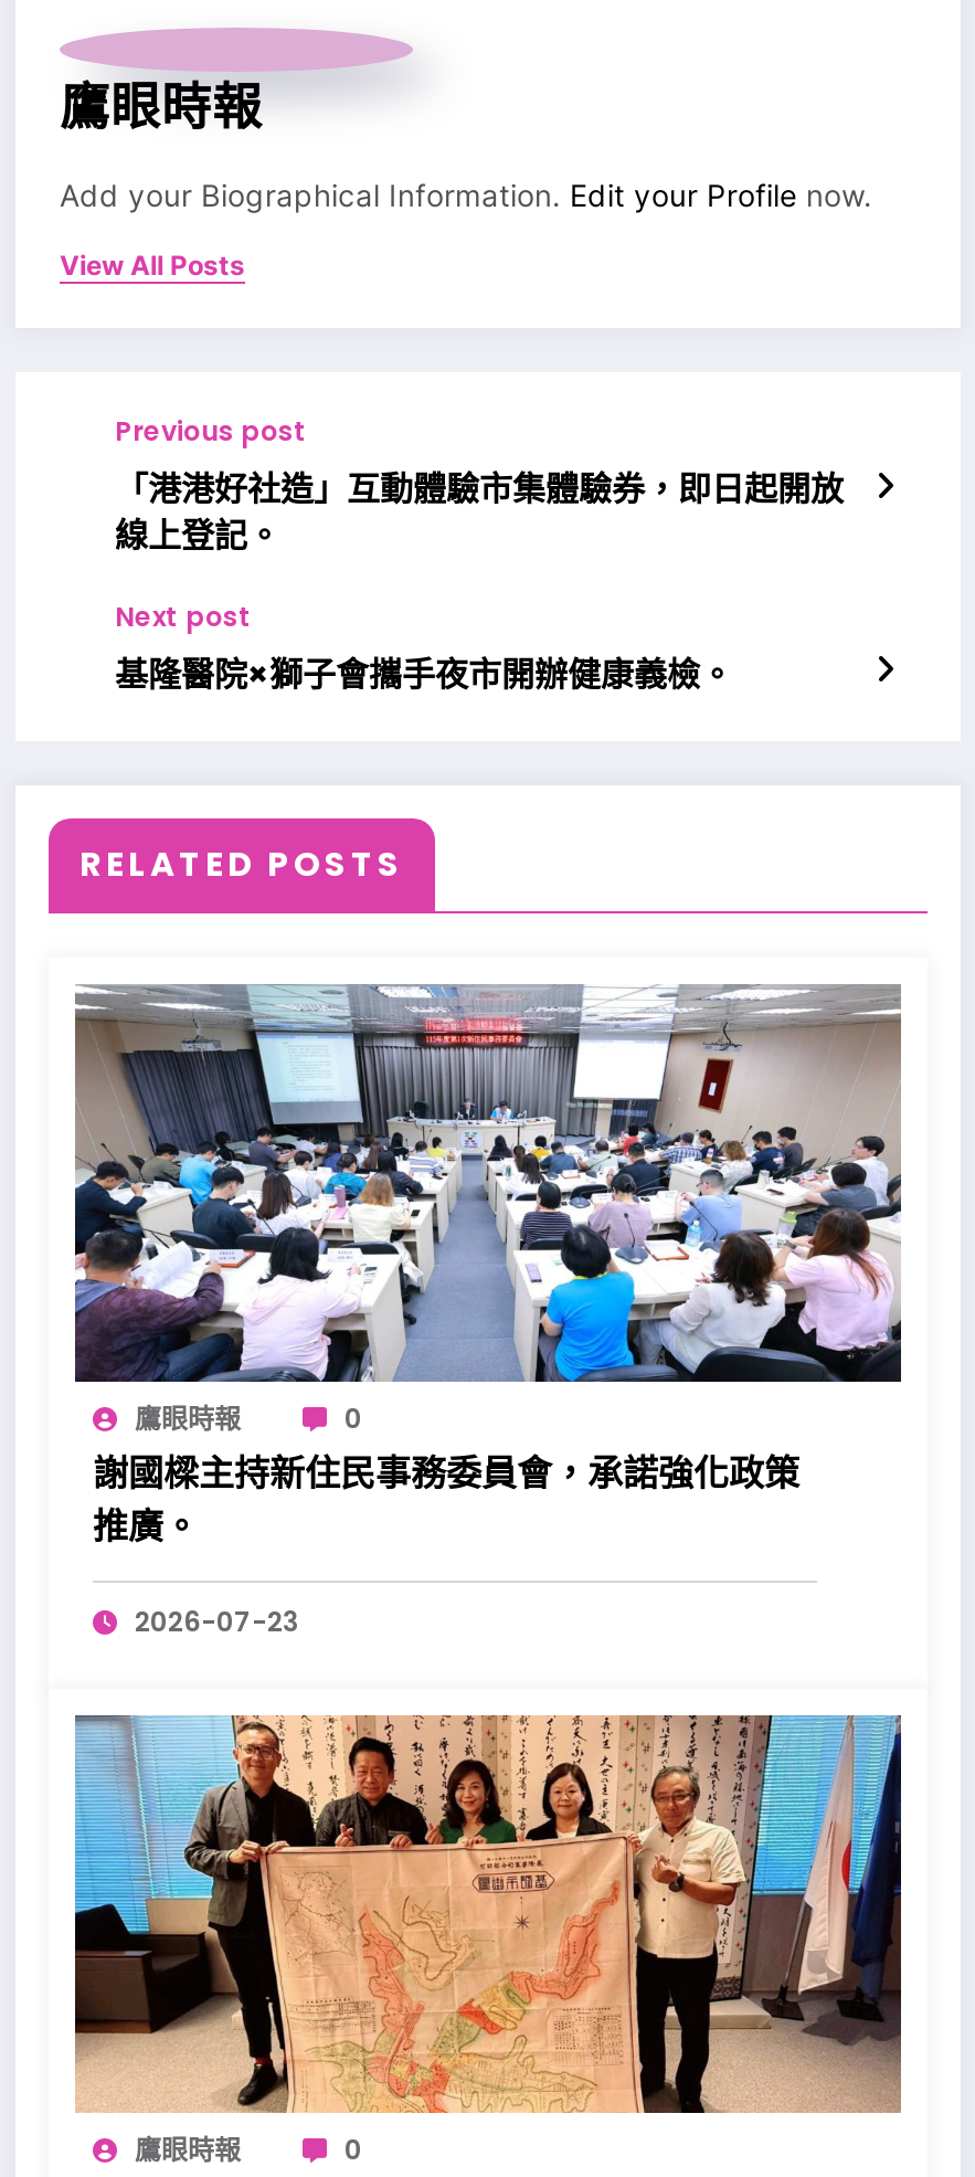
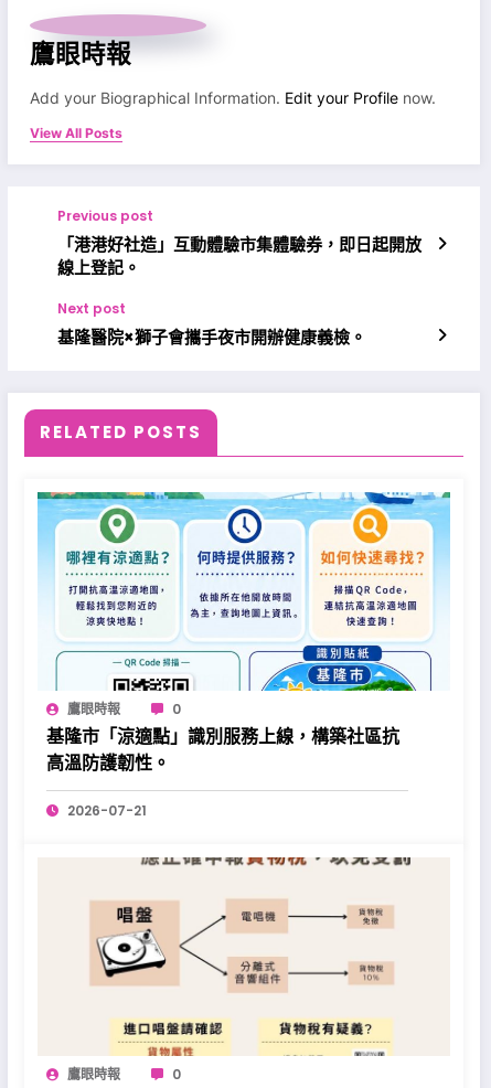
[73,984,903,1551] [image] | 謝國樑主持新住民事務委員會，承諾強化政策 | 推廣。 -> [36,491,451,776] [image] | 基隆市「涼適點」識別服務上線，構築社區抗 | 高溫防護韌性。
[135,1602,300,1640] 2026-07-23 -> [67,801,147,820] 2026-07-21
[73,1713,903,2115] [image] -> [38,856,450,1057] [image]

